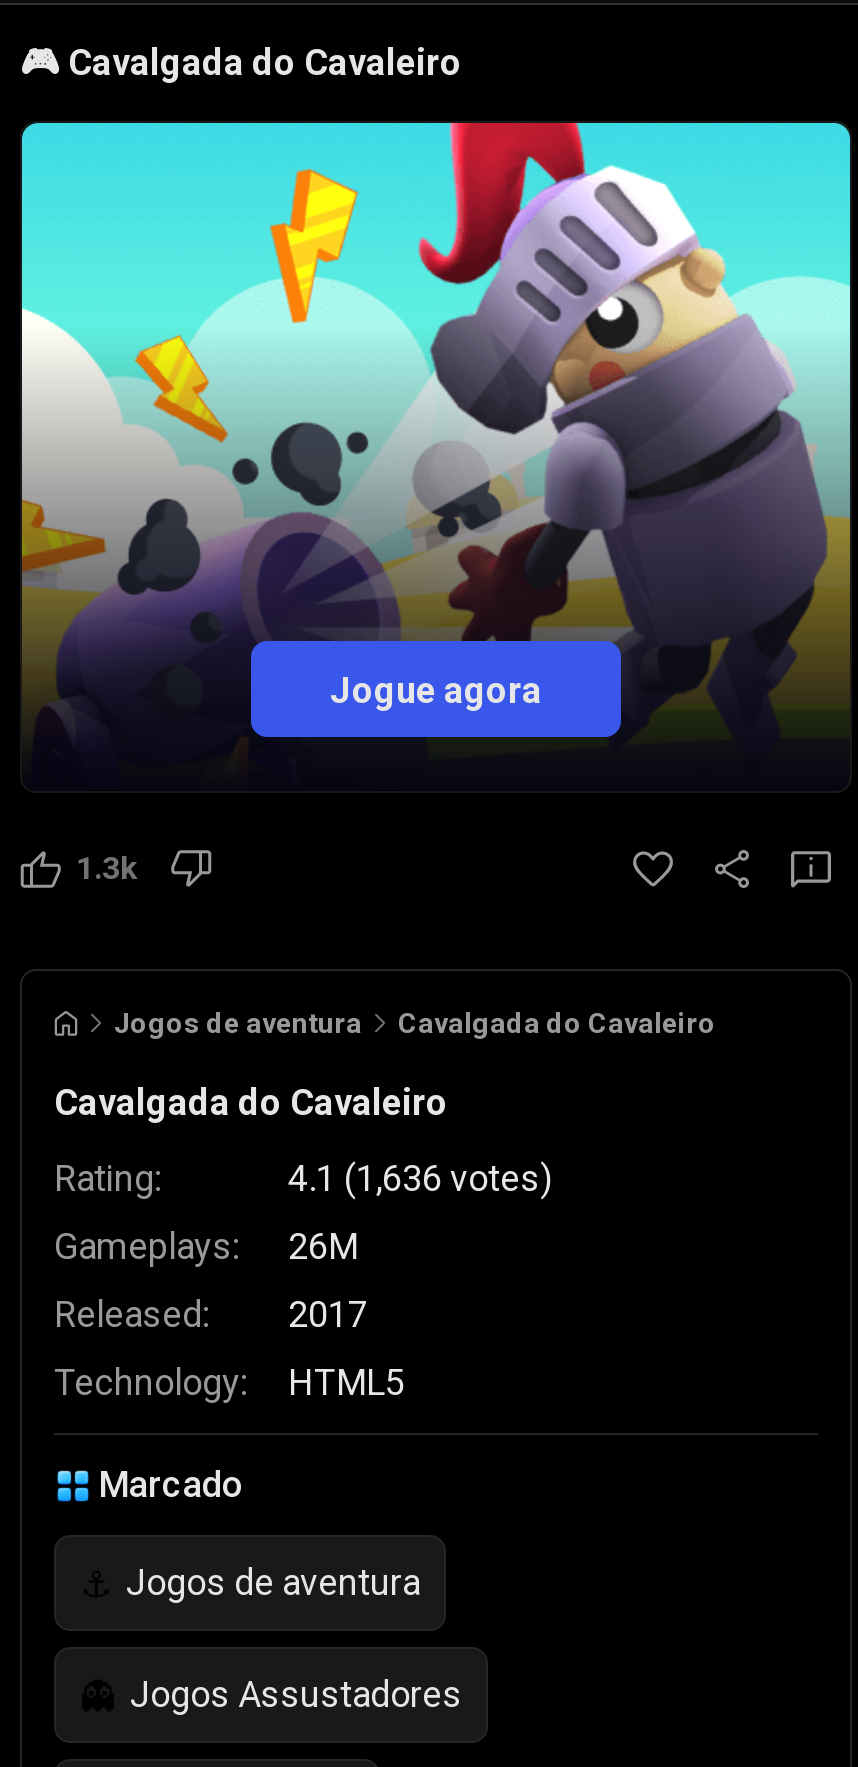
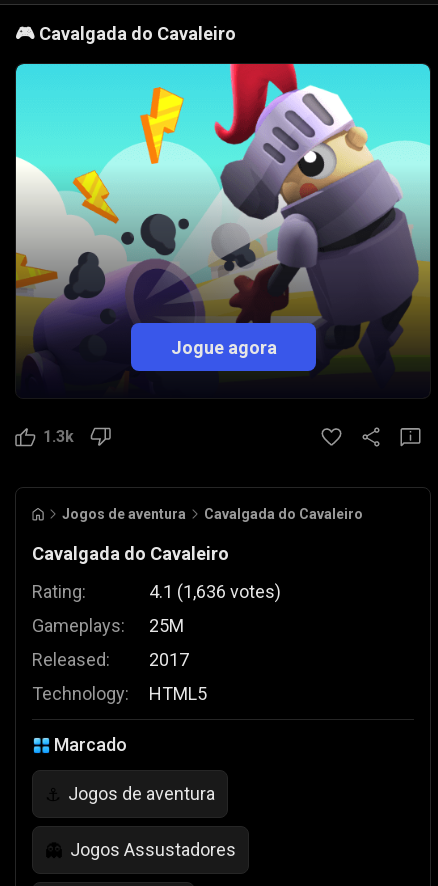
[54,1225,358,1267] Gameplays: 26M -> [32,615,184,636] Gameplays: 25M

